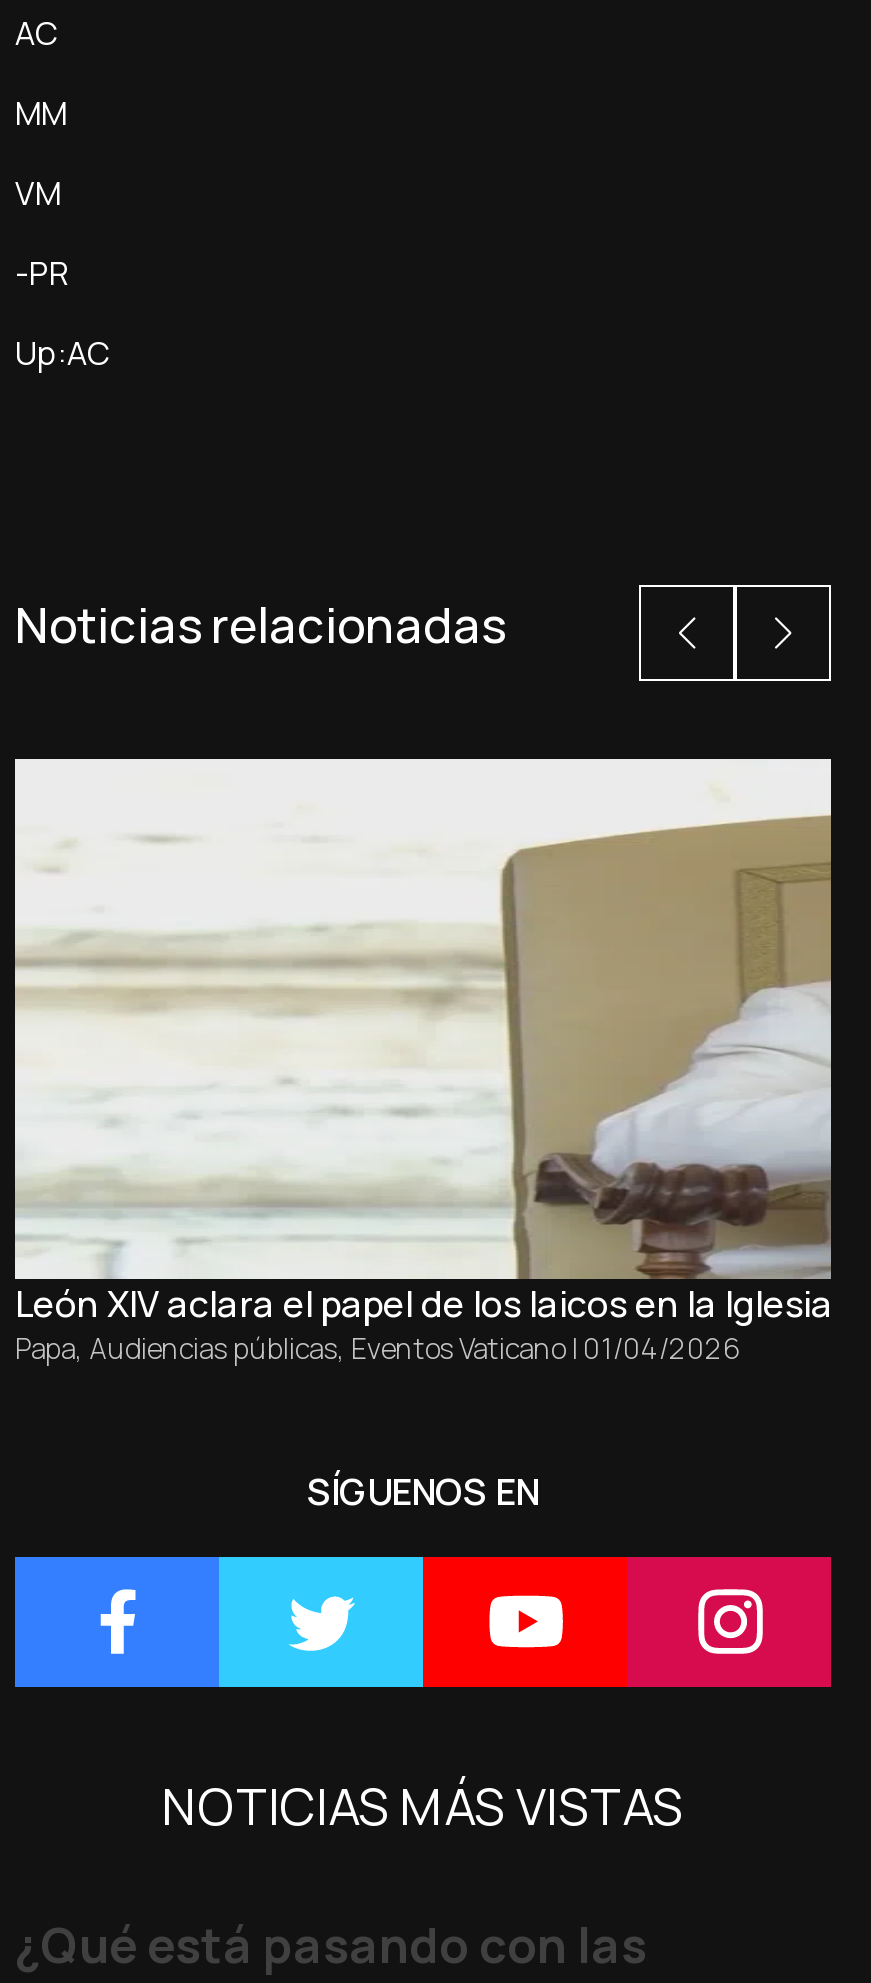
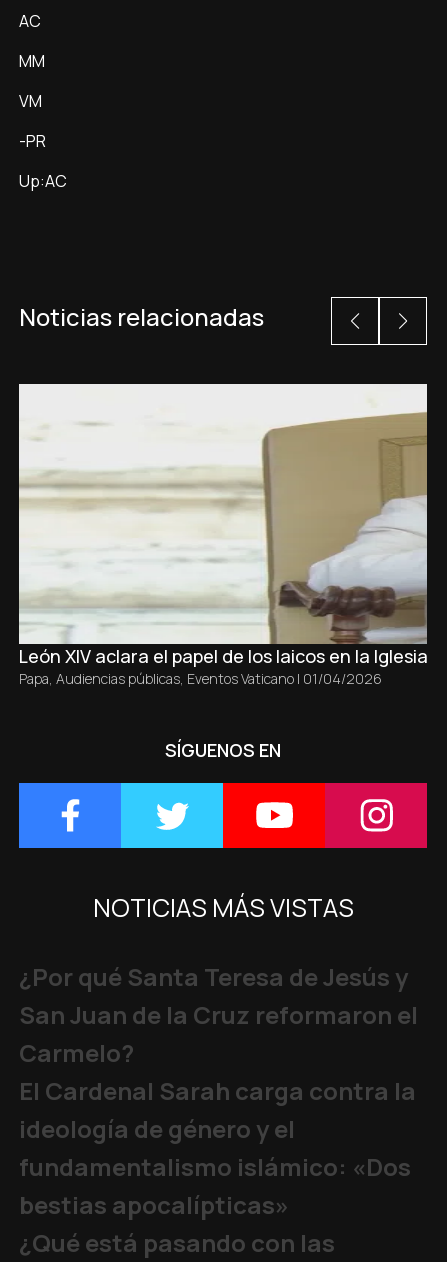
none -> [19,960,418,1221] ¿Por qué Santa Teresa de Jesús y | San Juan de la Cruz reformaron el | Carmelo? | El Cardenal Sarah carga contra la | ideología de género y el | fundamentalismo islámico: «Dos | bestias apocalípticas»

